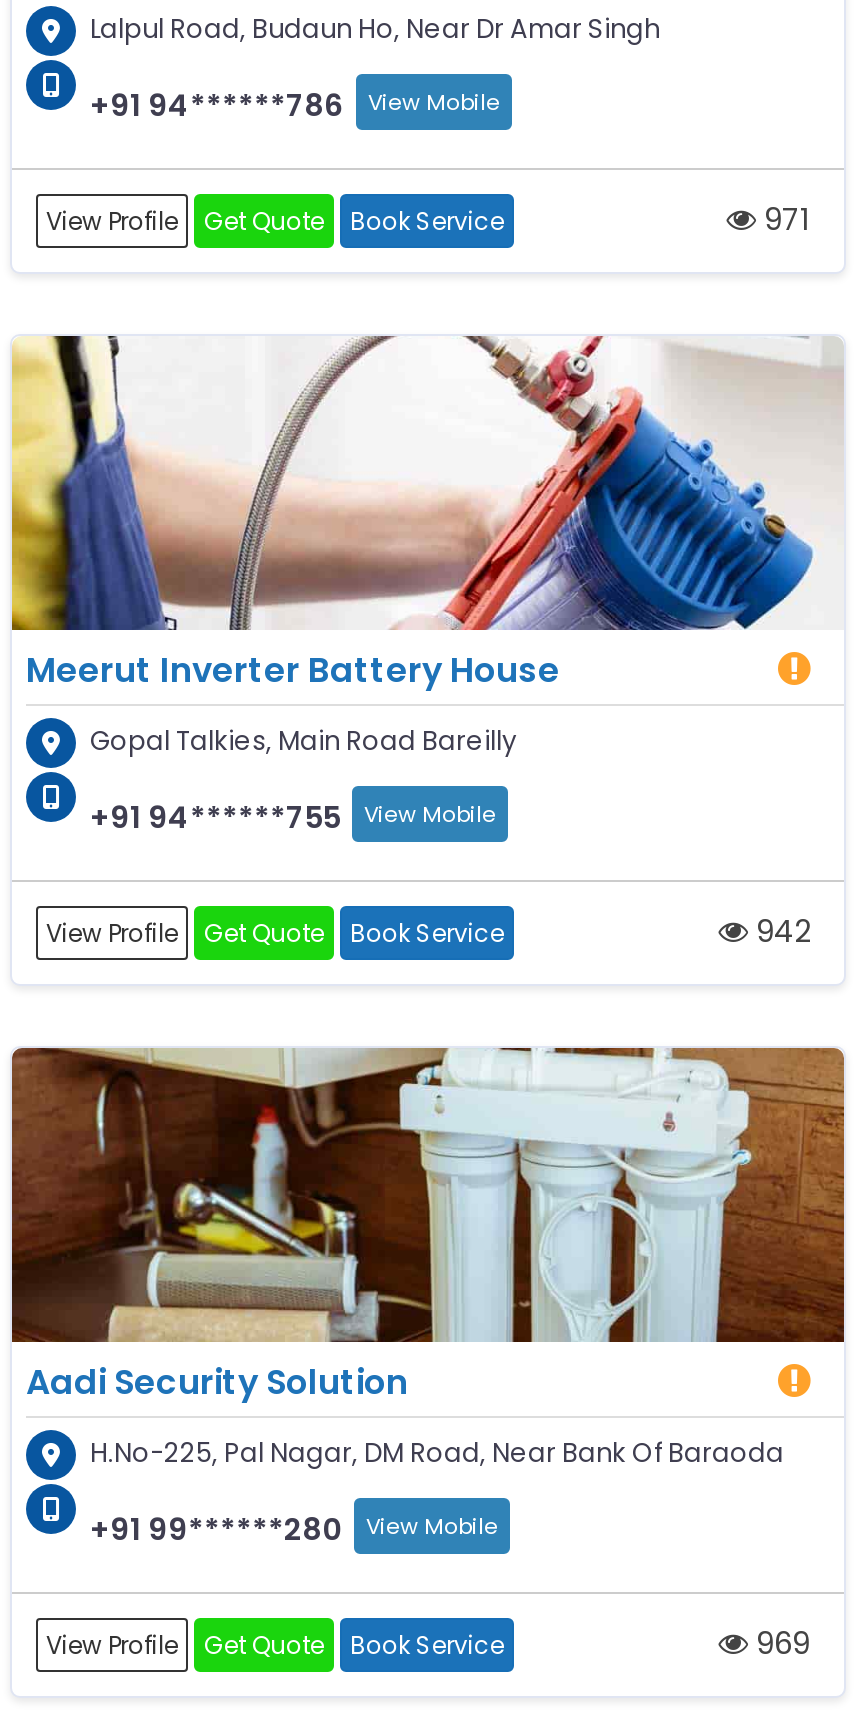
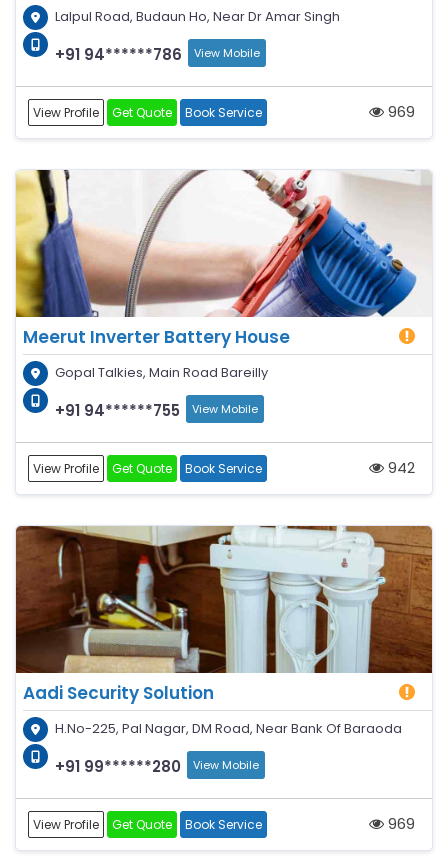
[756,198,810,240] 971 -> [384,101,415,122] 969

